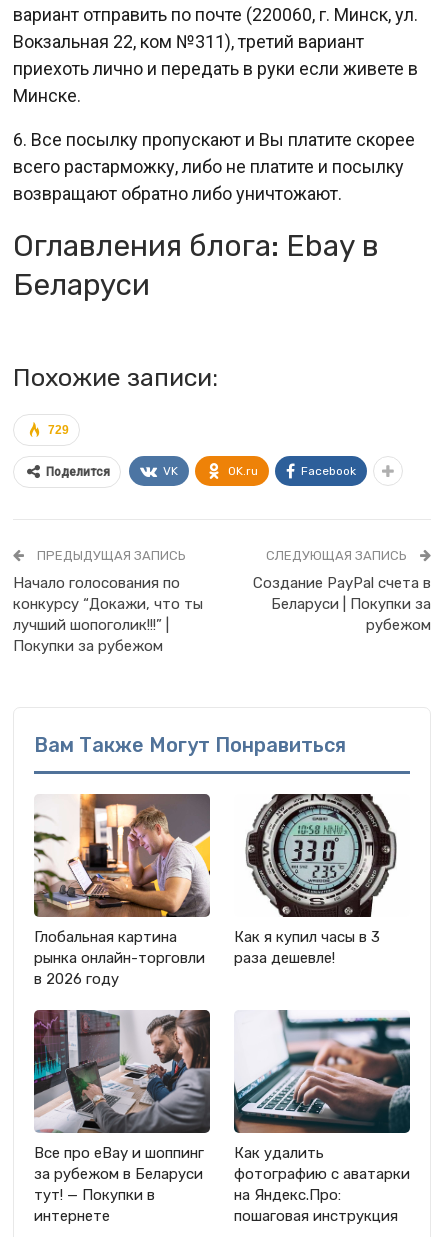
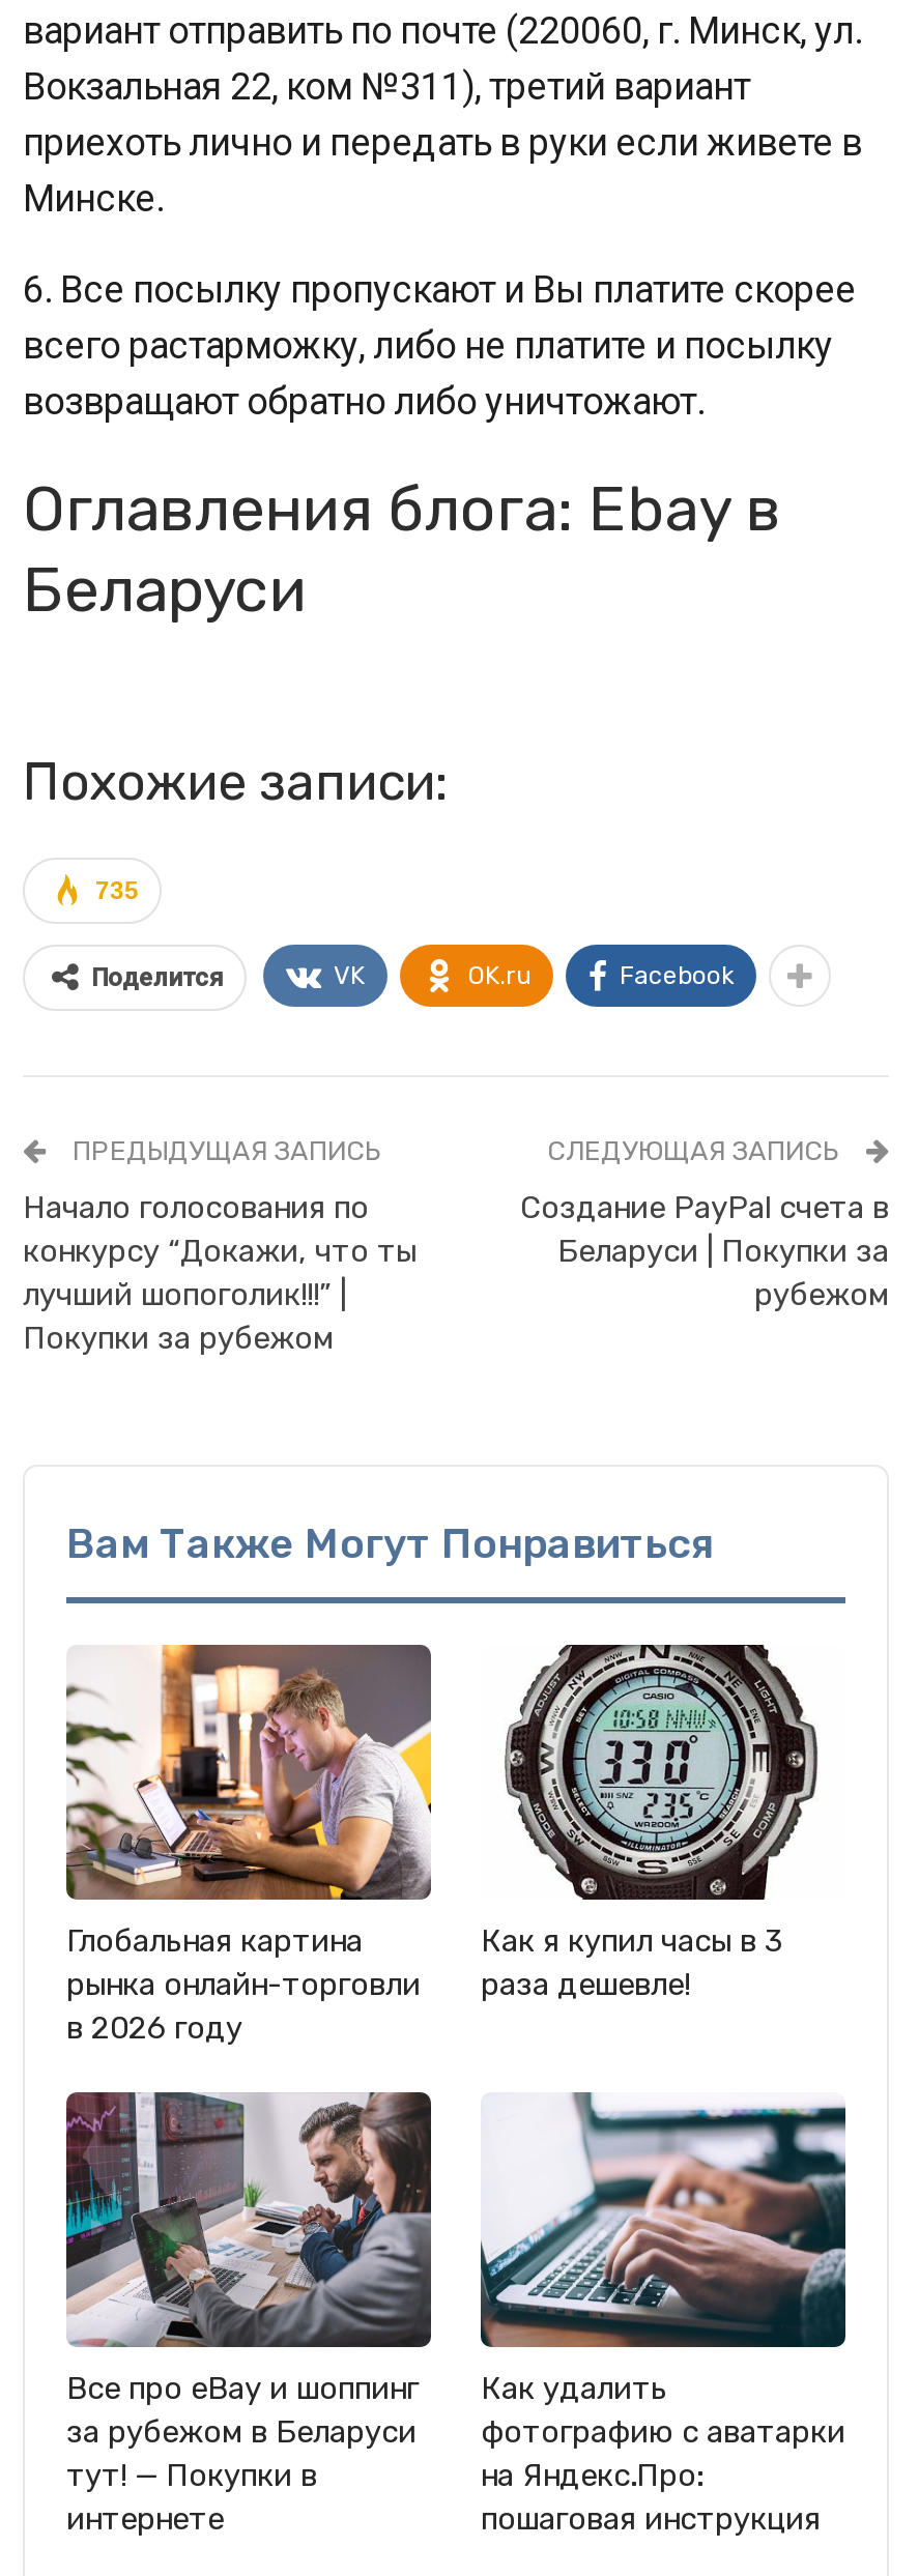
[48,423,69,437] 729 -> [95,876,139,905] 735

